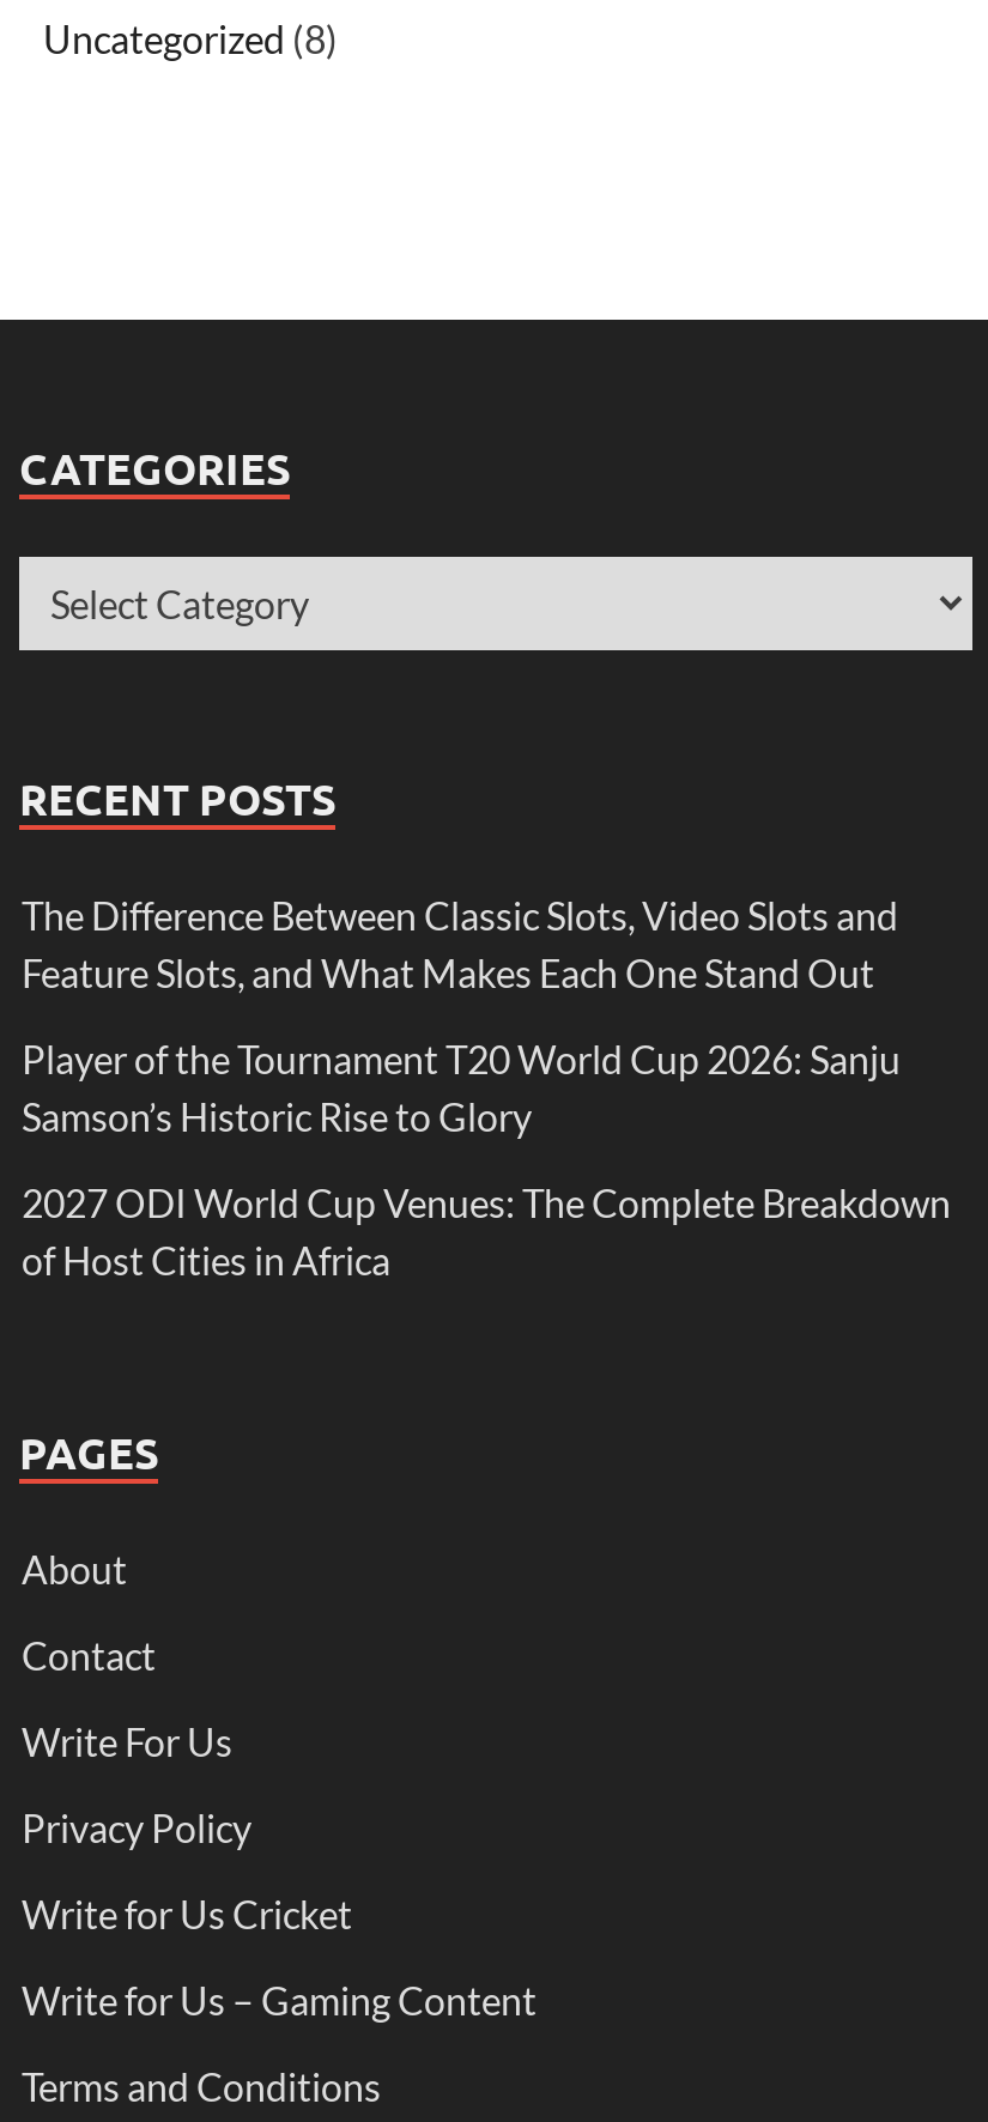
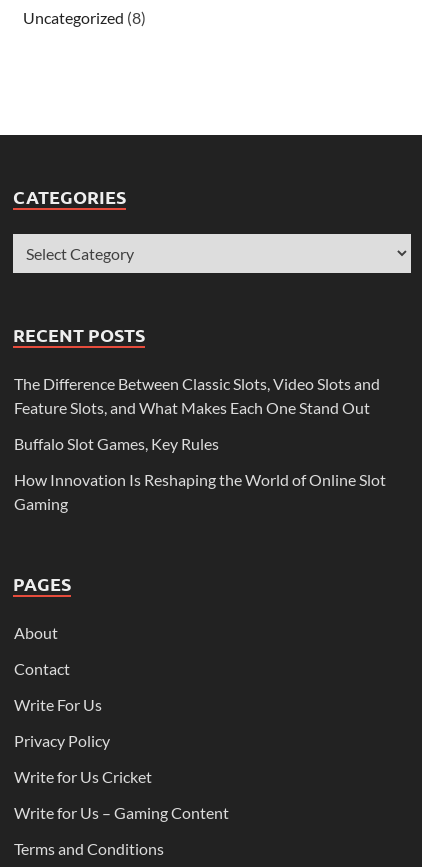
[22,1035,901,1138] Player of the Tournament T20 World Cup 2026: Sanju | Samson’s Historic Rise to Glory -> [14,434,219,453] Buffalo Slot Games, Key Rules
[22,1179,951,1282] 2027 ODI World Cup Venues: The Complete Breakdown | of Host Cities in Africa -> [14,470,386,513] How Innovation Is Reshaping the World of Online Slot | Gaming

